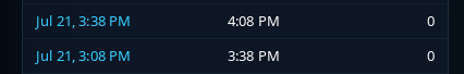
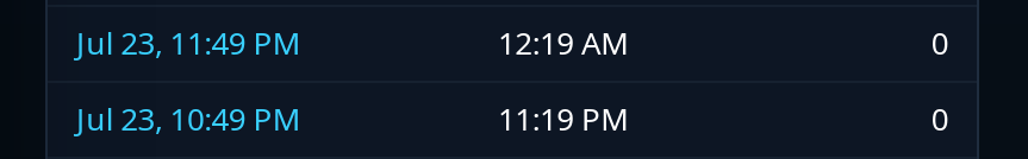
[36,11,280,31] Jul 21, 3:38 PM | 4:08 PM -> [76,22,630,64] Jul 23, 11:49 PM | 12:19 AM
[36,46,131,65] Jul 21, 3:08 PM -> [76,98,302,140] Jul 23, 10:49 PM
[228,46,280,65] 3:38 PM -> [498,98,630,140] 11:19 PM

